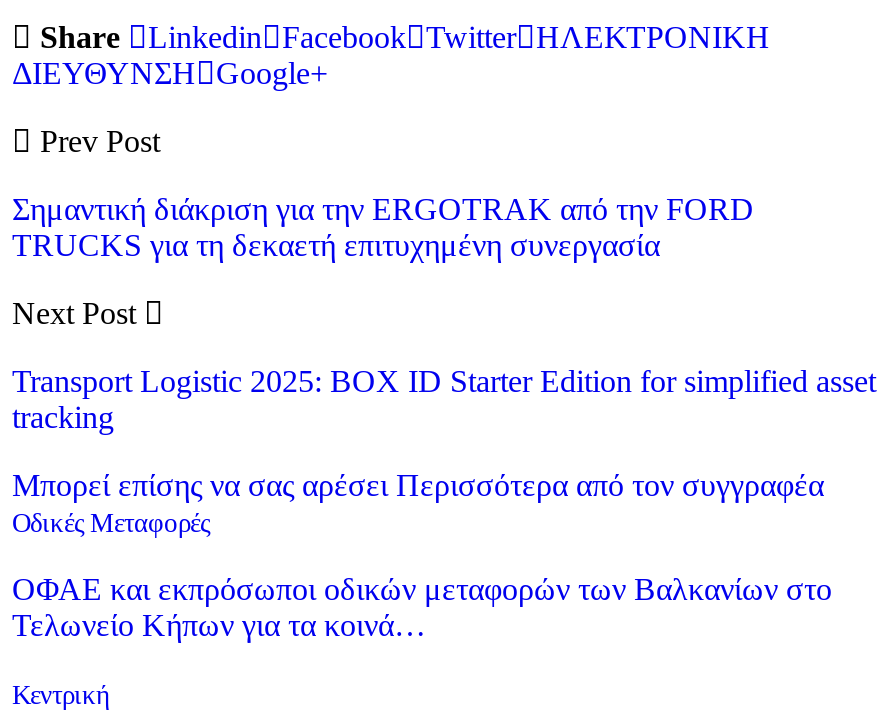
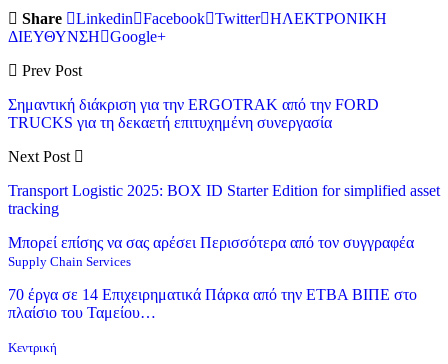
[12,508,210,538] Οδικές Μεταφορές -> [8,254,131,269] Supply Chain Services
[12,572,832,642] ΟΦΑΕ και εκπρόσωποι οδικών μεταφορών των Βαλκανίων στο | Τελωνείο Κήπων για τα κοινά… -> [8,286,417,321] 70 έργα σε 14 Επιχειρηματικά Πάρκα από την ΕΤΒΑ ΒΙΠΕ στο | πλαίσιο του Ταμείου…

